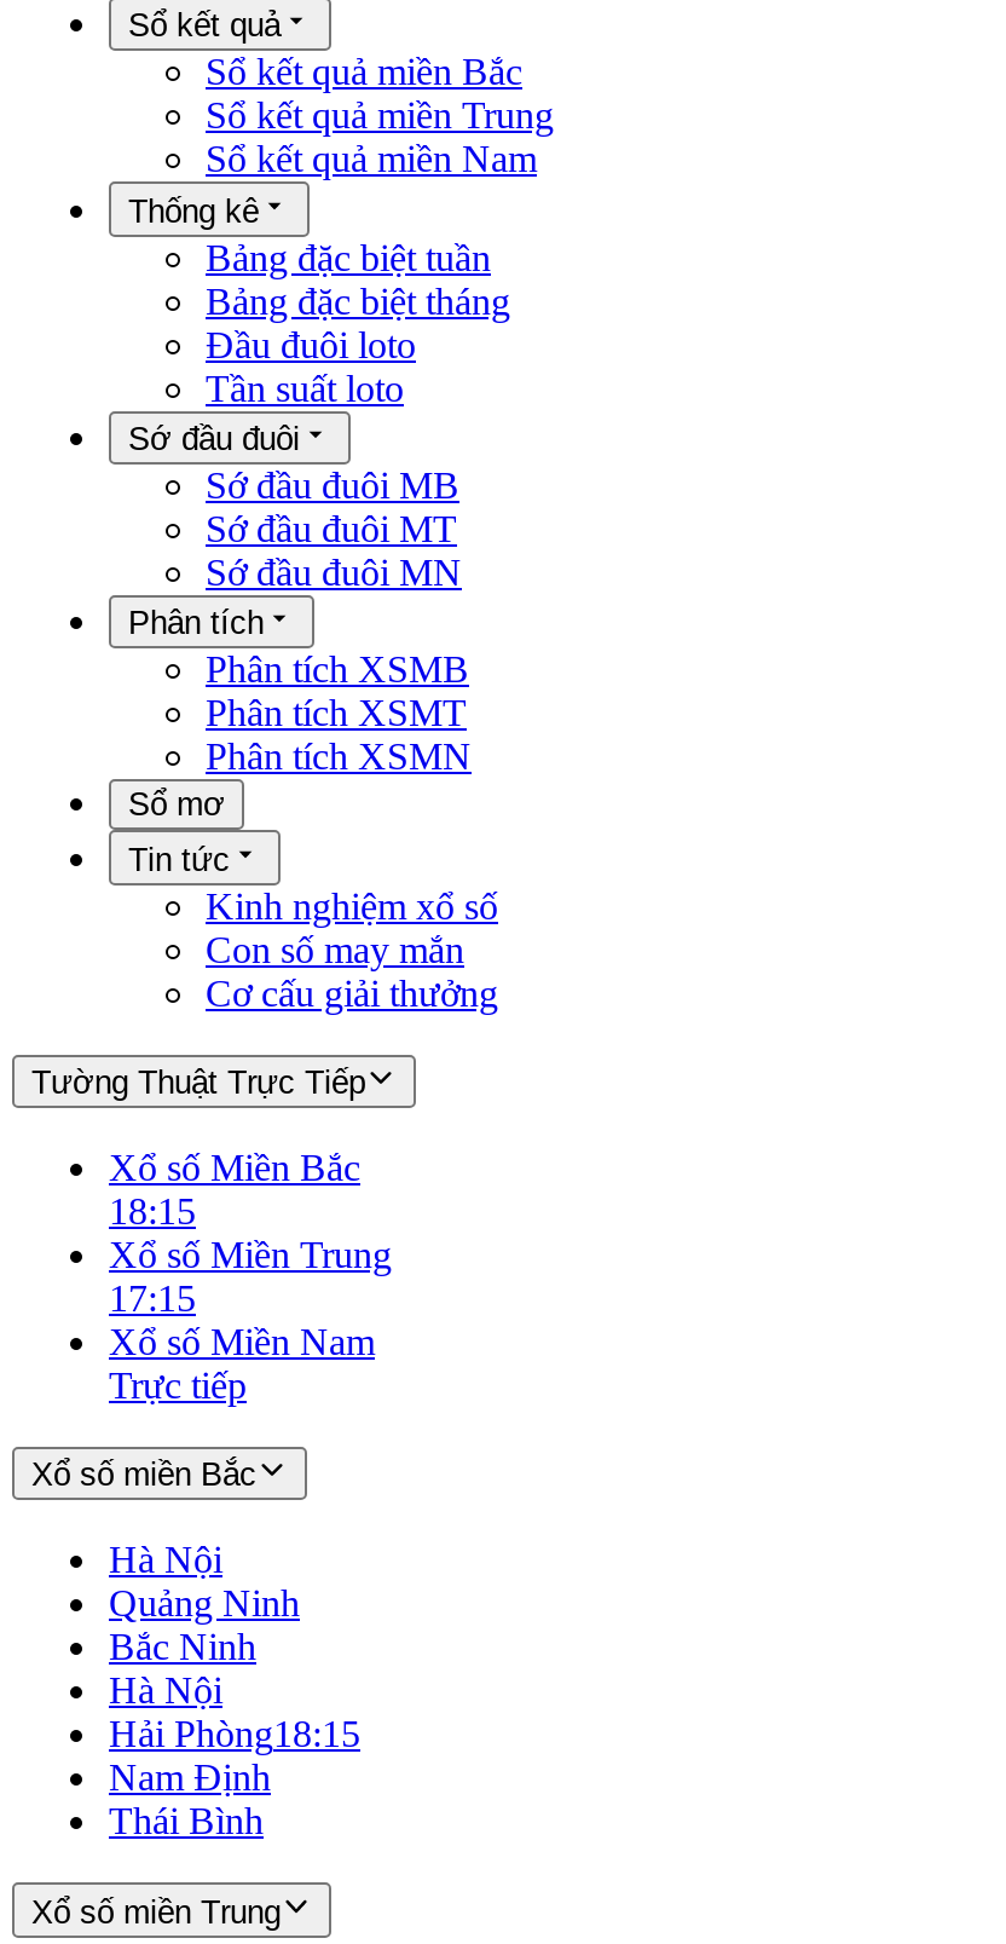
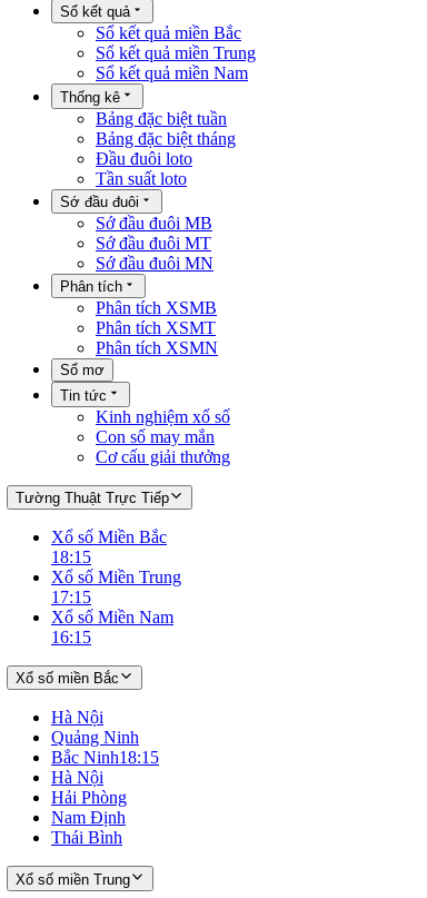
[109,1365,247,1406] Trực tiếp -> [51,628,91,647] 16:15
[109,1627,256,1668] Bắc Ninh -> [51,748,159,767] Bắc Ninh18:15
[109,1714,360,1755] Hải Phòng18:15 -> [51,788,127,807] Hải Phòng

